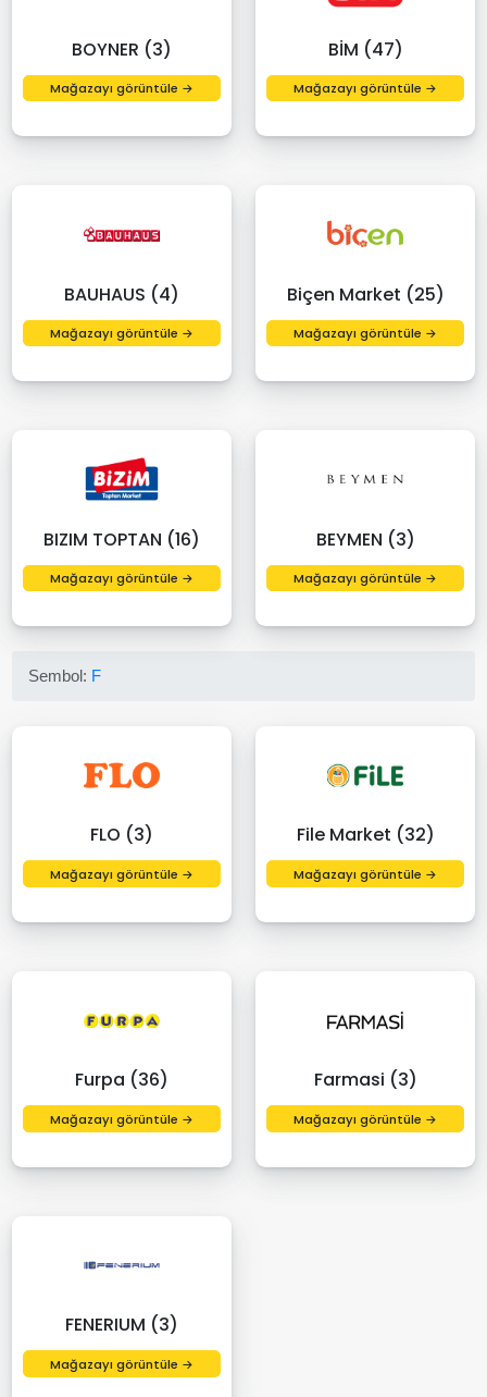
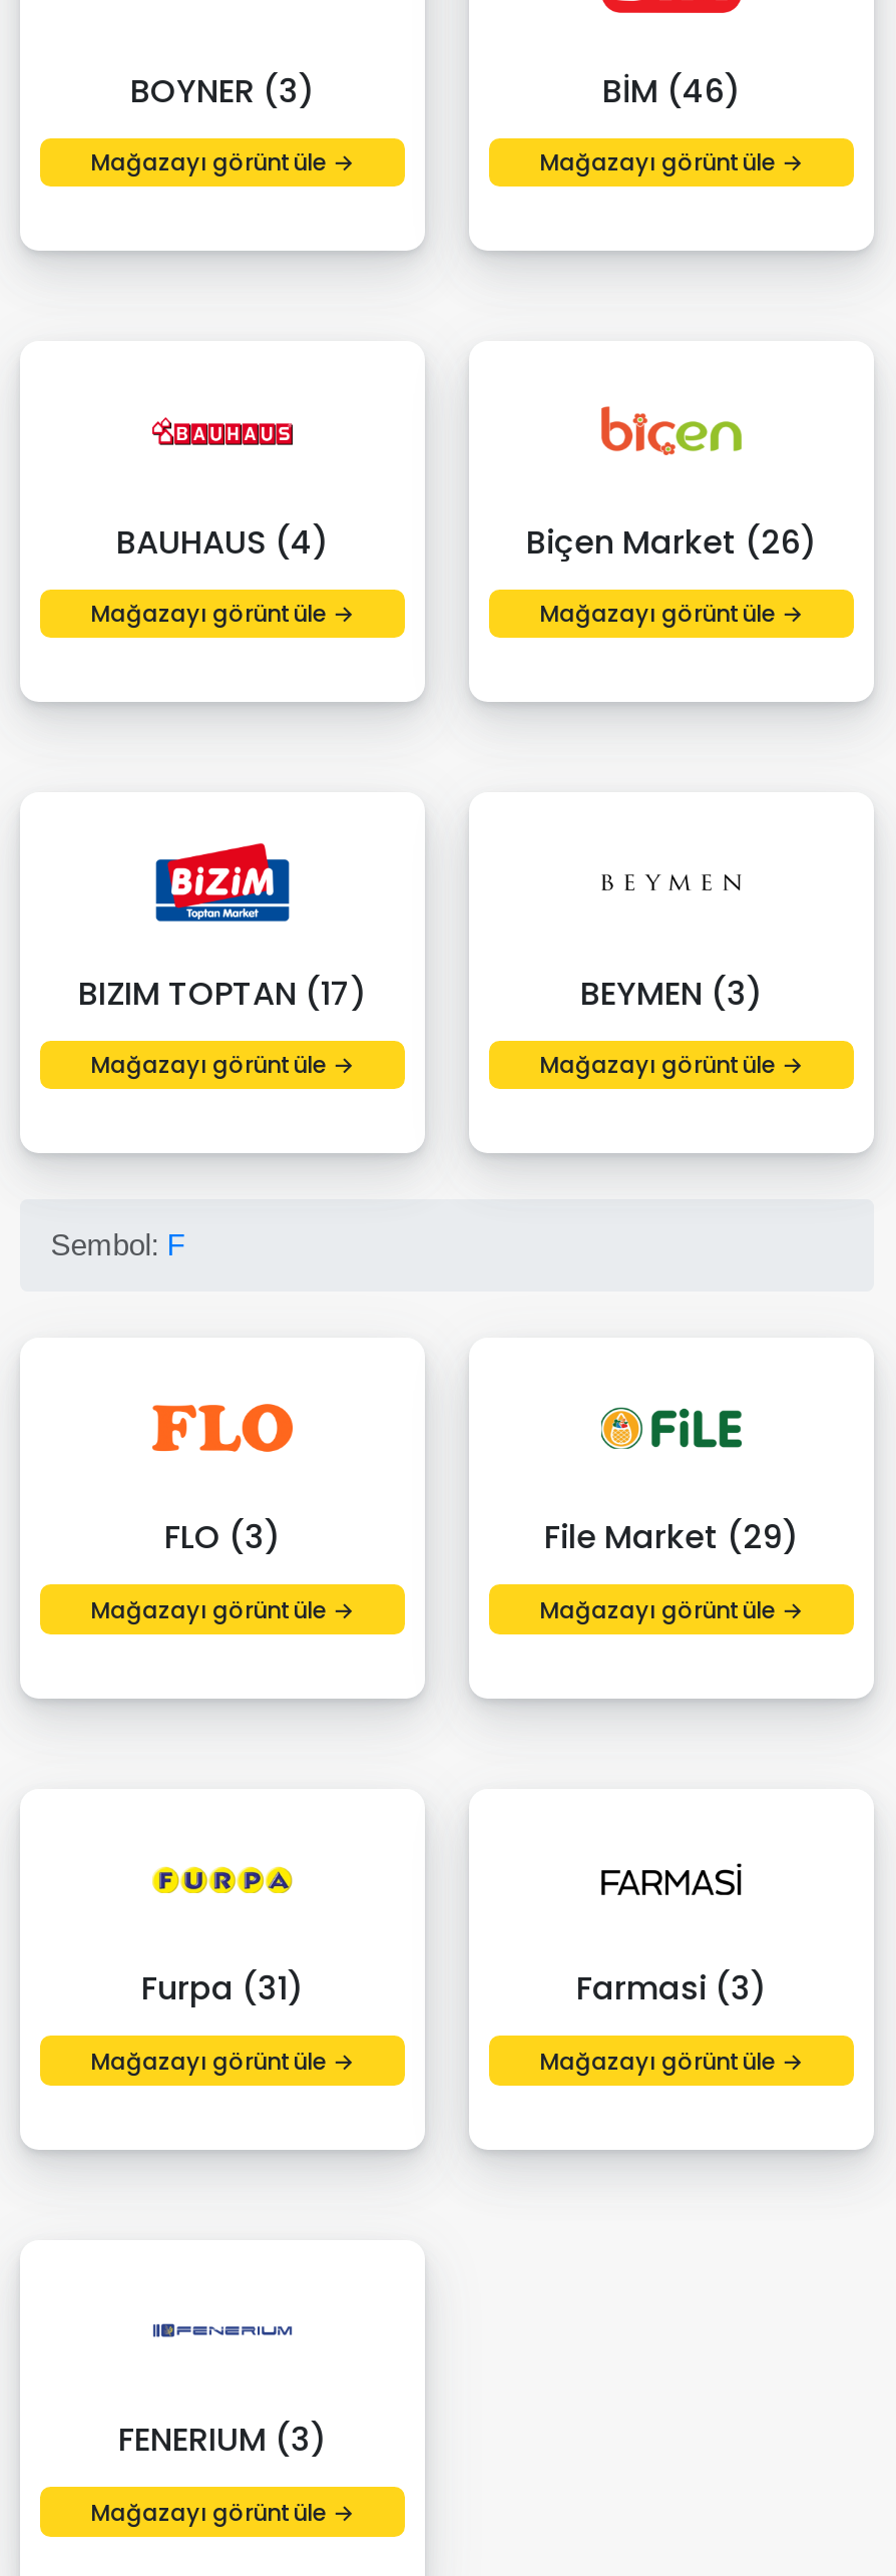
[328,36,403,62] BİM (47) -> [602,67,741,113] BİM (46)
[286,281,444,307] Biçen Market (25) -> [526,518,817,565] Biçen Market (26)
[43,526,200,552] BIZIM TOPTAN (16) -> [78,970,367,1016] BIZIM TOPTAN (17)
[296,822,434,847] File Market (32) -> [544,1514,799,1560] File Market (29)
[75,1067,168,1092] Furpa (36) -> [141,1965,304,2011] Furpa (31)

